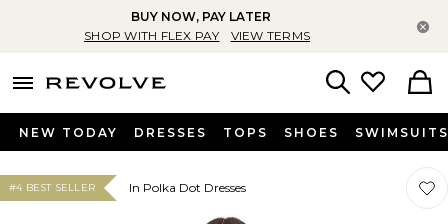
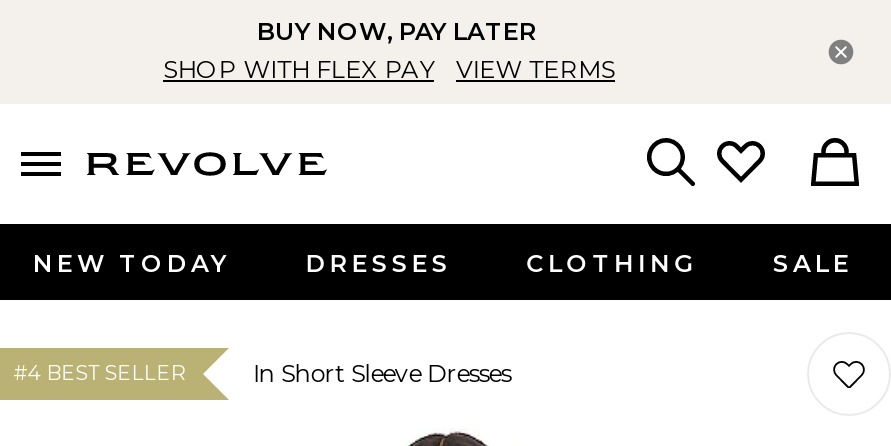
[223,125,448,140] TOPS | SHOES | SWIMSUITS -> [526,248,853,278] CLOTHING | SALE
[129,180,246,195] In Polka Dot Dresses -> [253,358,511,388] In Short Sleeve Dresses

